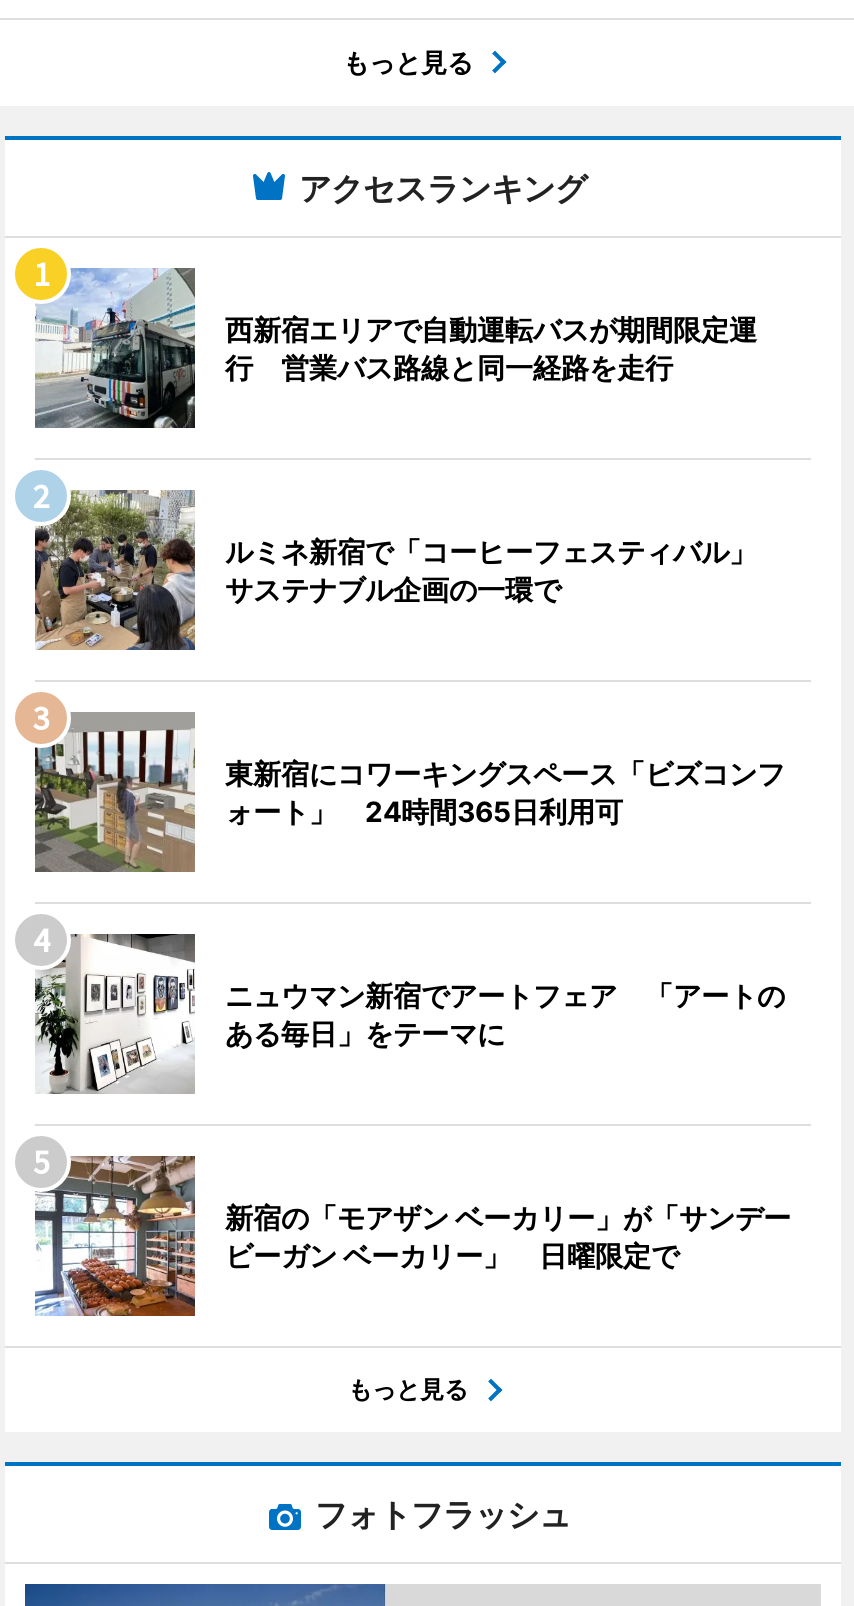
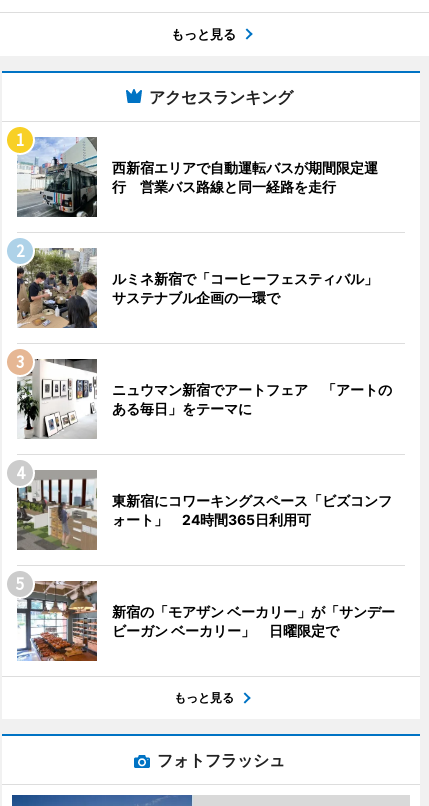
moved [33,714,785,872] -> [16,471,392,551]: [image] | 東新宿にコワーキングスペース「ビズコンフ | ォート」 24時間365日利用可
moved [25,920,785,1096] -> [12,352,392,440]: [image] | ニュウマン新宿でアートフェア 「アートの | ある毎日」をテーマに

